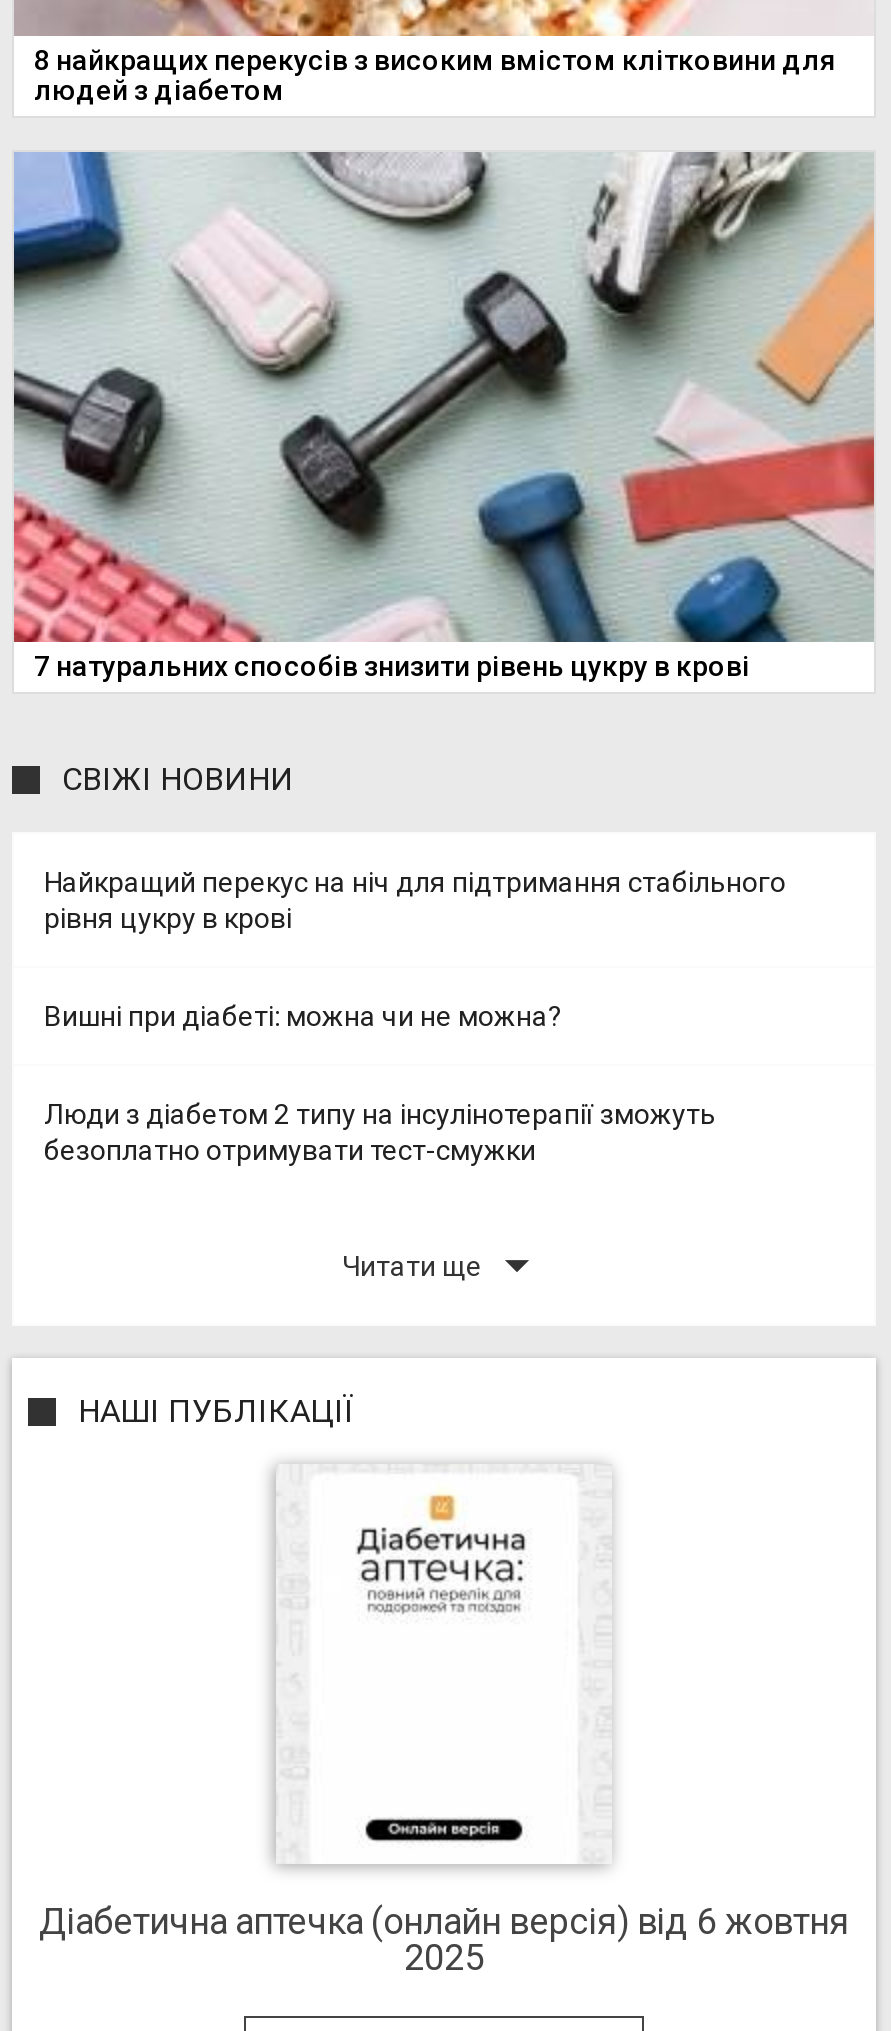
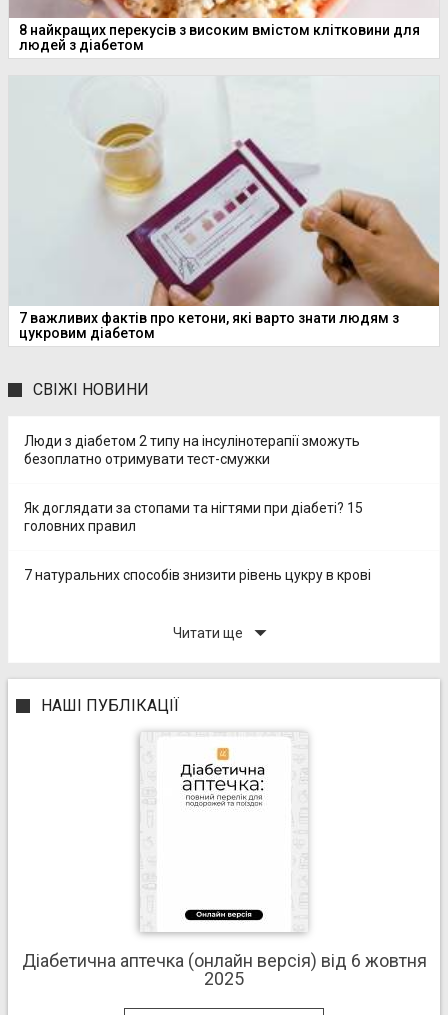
none -> [19,310,399,341] 7 важливих фактів про кетони, які варто знати людям з | цукровим діабетом
[12,150,876,642] [image] -> [9,76,440,320] [image]
moved [34,650,750,682] -> [24,567,371,583]: 7 натуральних способів знизити рівень цукру в крові
[44,866,786,1032] Найкращий перекус на ніч для підтримання стабільного | рівня цукру в крові | Вишні при діабеті: можна чи не можна? -> none
moved [44,1098,716,1166] -> [24,433,360,467]: Люди з діабетом 2 типу на інсулінотерапії зможуть | безоплатно отримувати тест-смужки
none -> [24,500,363,534] Як доглядати за стопами та нігтями при діабеті? 15 | головних правил

